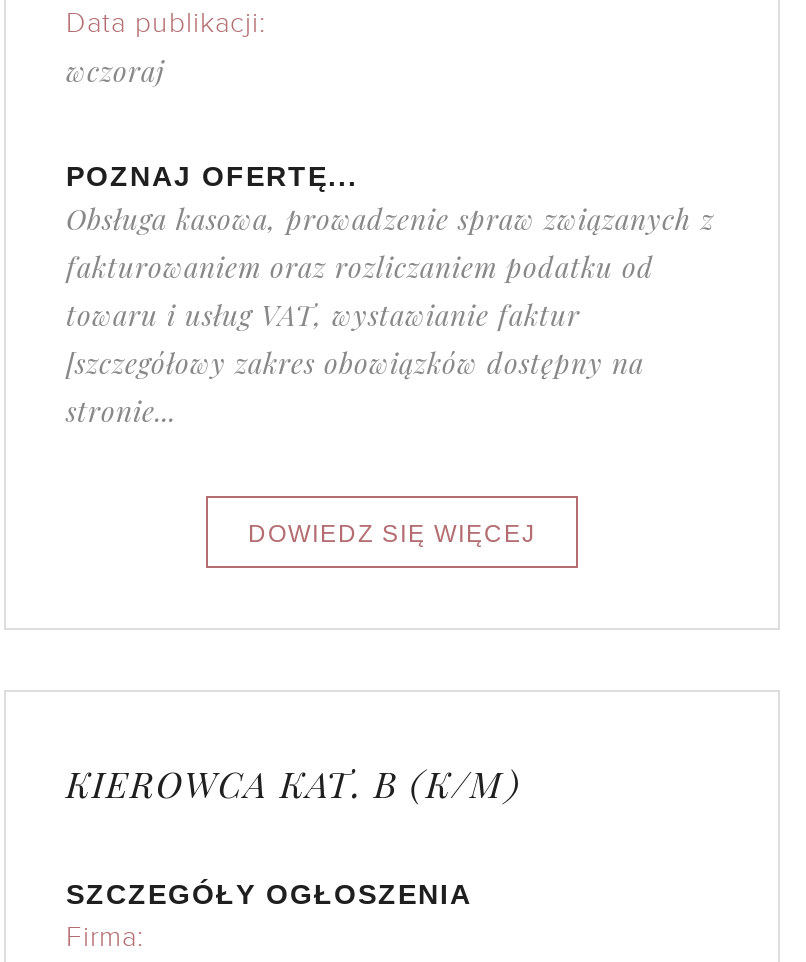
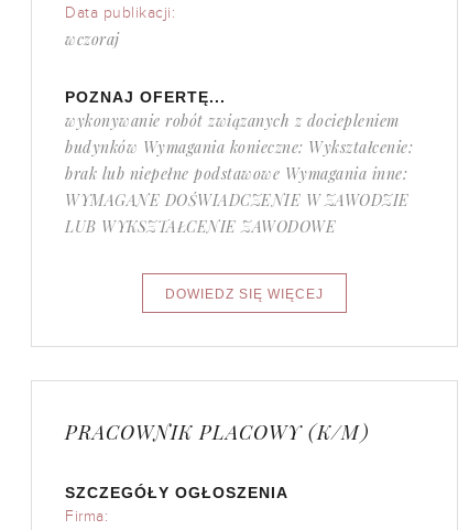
[66,200,714,430] Obsługa kasowa, prowadzenie spraw związanych z | fakturowaniem oraz rozliczaniem podatku od | towaru i usług VAT, wystawianie faktur | [szczegółowy zakres obowiązków dostępny na | stronie... -> [65,110,413,237] wykonywanie robót związanych z dociepleniem | budynków Wymagania konieczne: Wykształcenie: | brak lub niepełne podstawowe Wymagania inne: | WYMAGANE DOŚWIADCZENIE W ZAWODZIE | LUB WYKSZTAŁCENIE ZAWODOWE
[66,760,522,808] KIEROWCA KAT. B (K/M) -> [65,419,370,445] PRACOWNIK PLACOWY (K/M)

